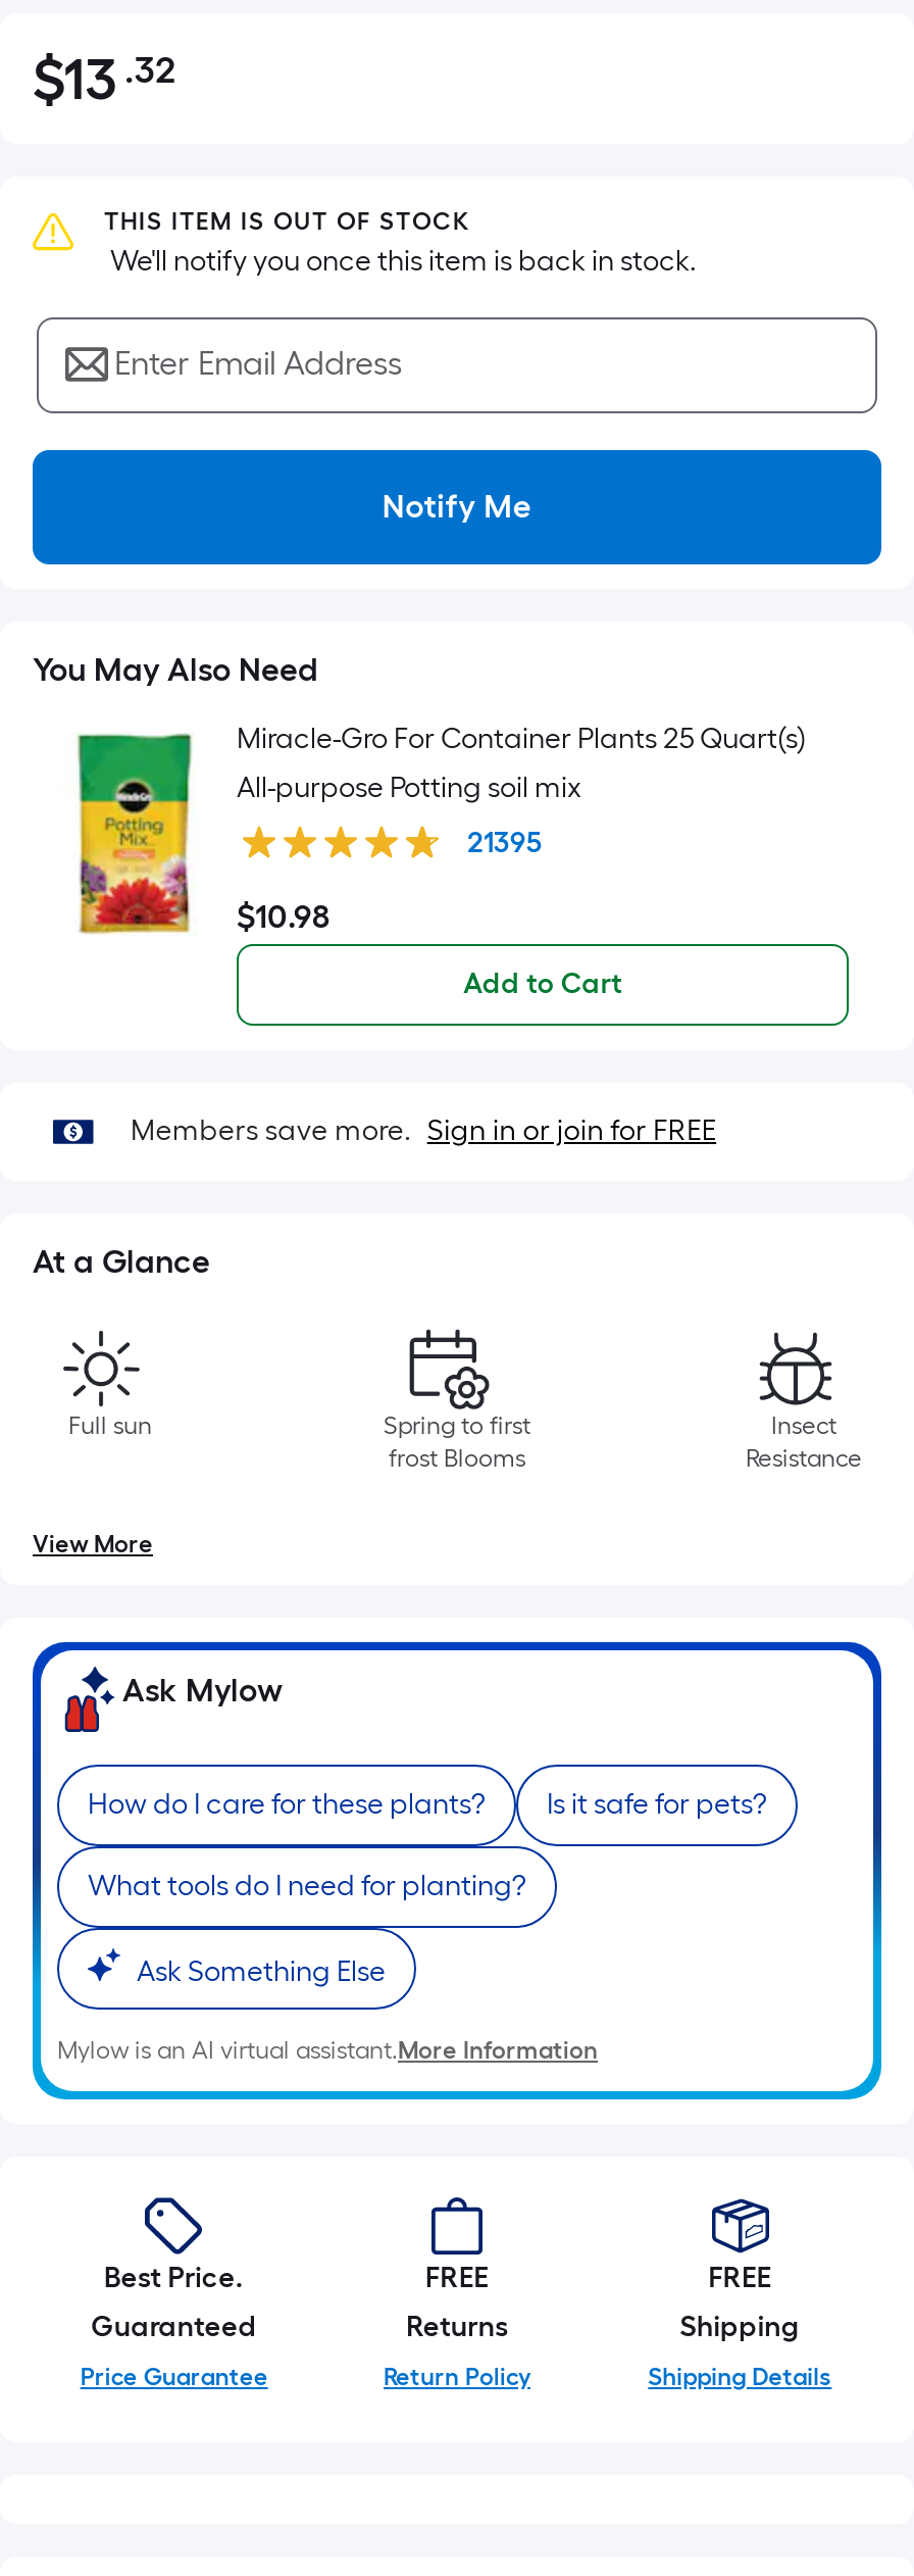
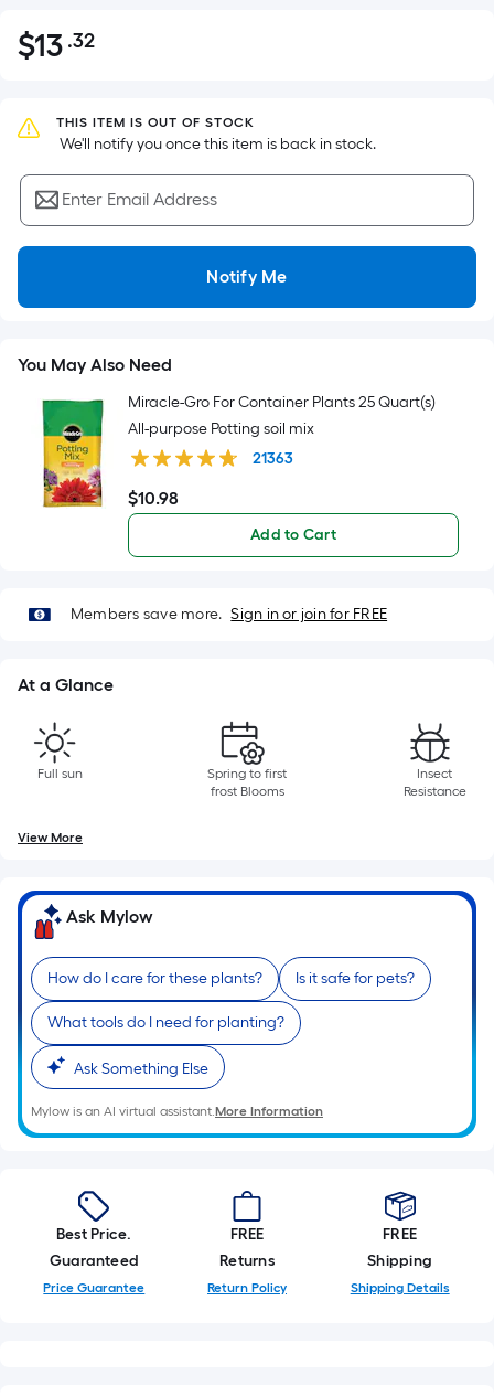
[467,826,543,860] 21395 -> [253,449,293,468] 21363

